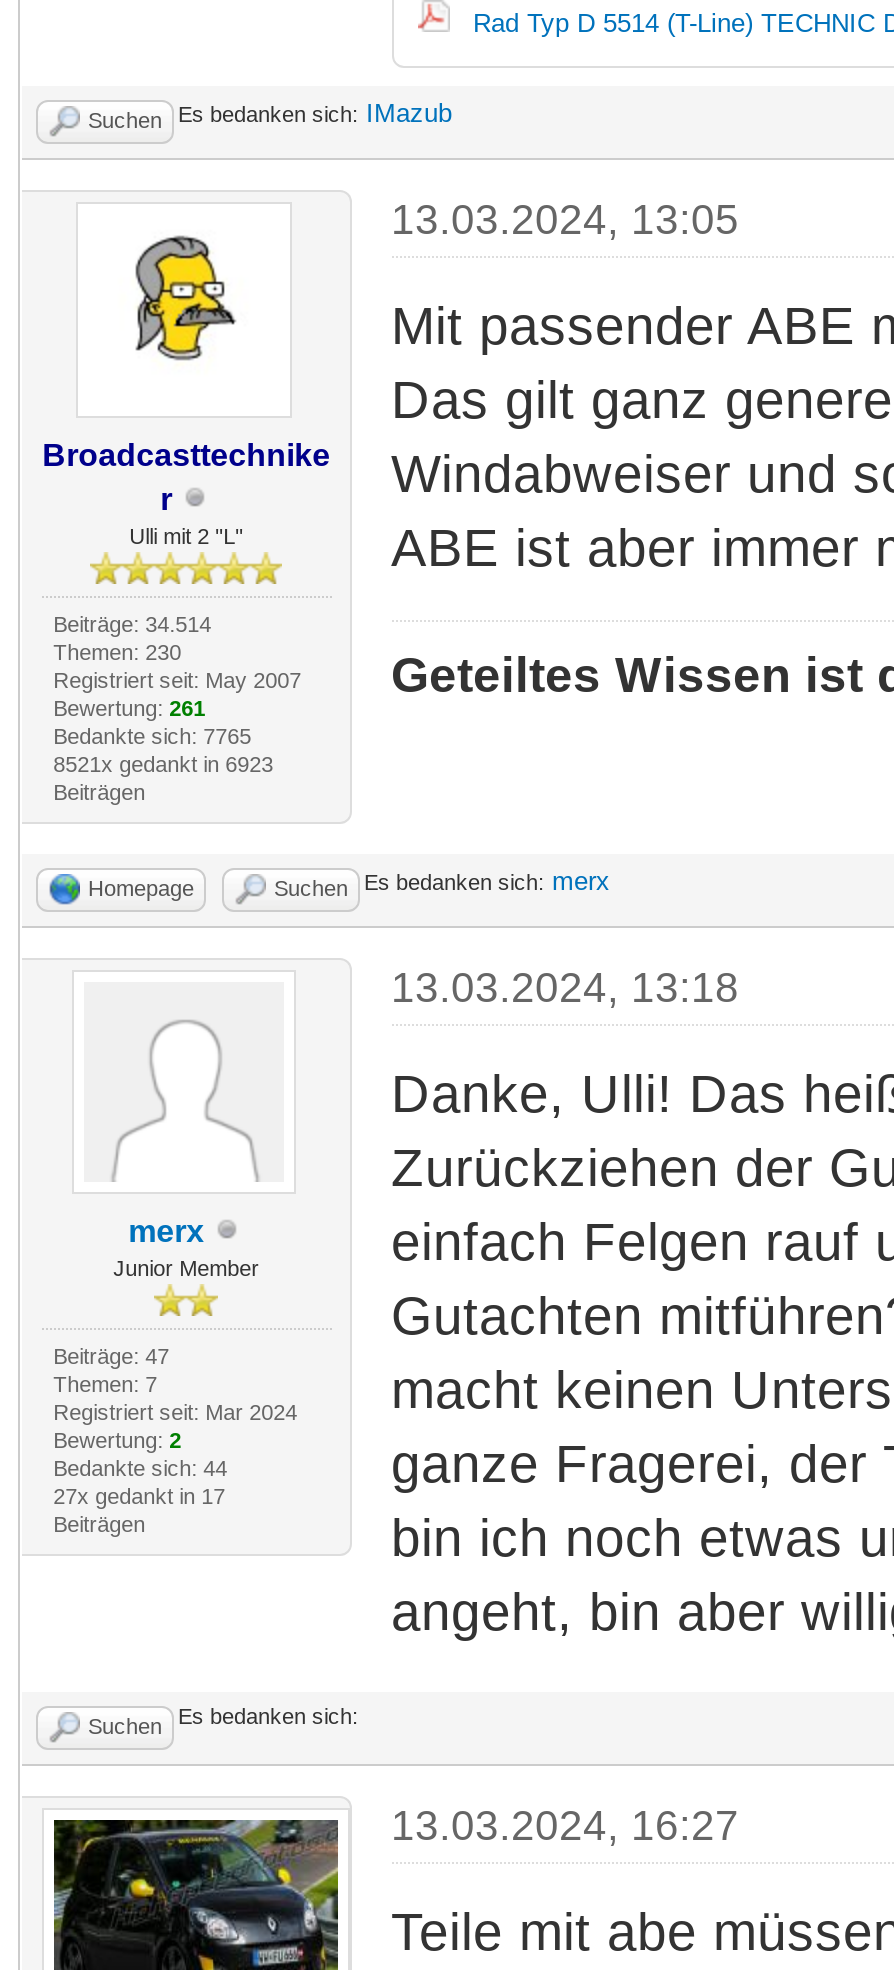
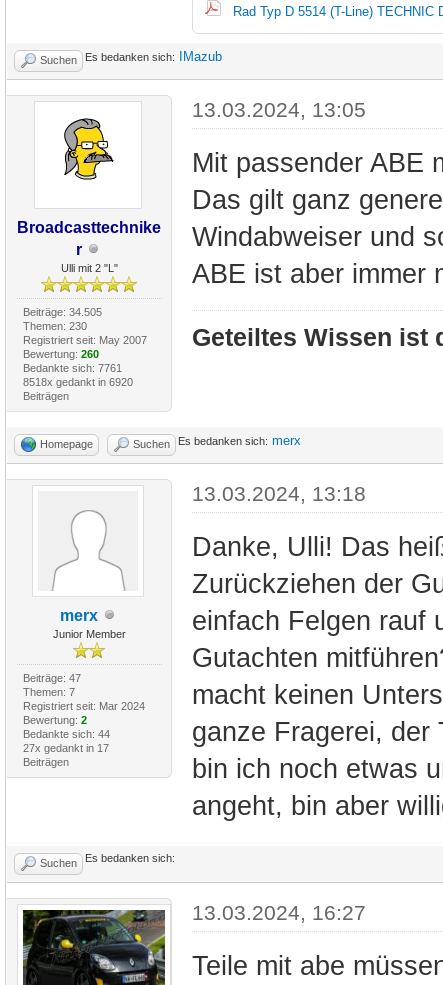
[53,612,211,636] Beiträge: 34.514 -> [23,306,102,318] Beiträge: 34.505
[53,696,205,720] Bewertung: 261 -> [23,348,99,360] Bewertung: 260
[53,724,251,748] Bedankte sich: 7765 -> [23,362,122,374] Bedankte sich: 7761
[53,752,273,776] 8521x gedankt in 6923 -> [23,376,133,388] 8518x gedankt in 6920

